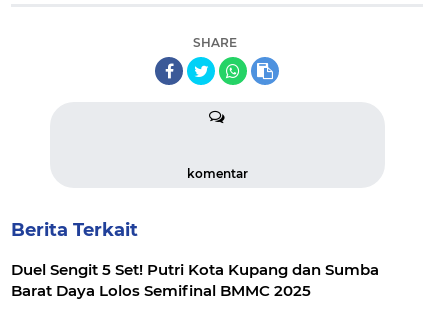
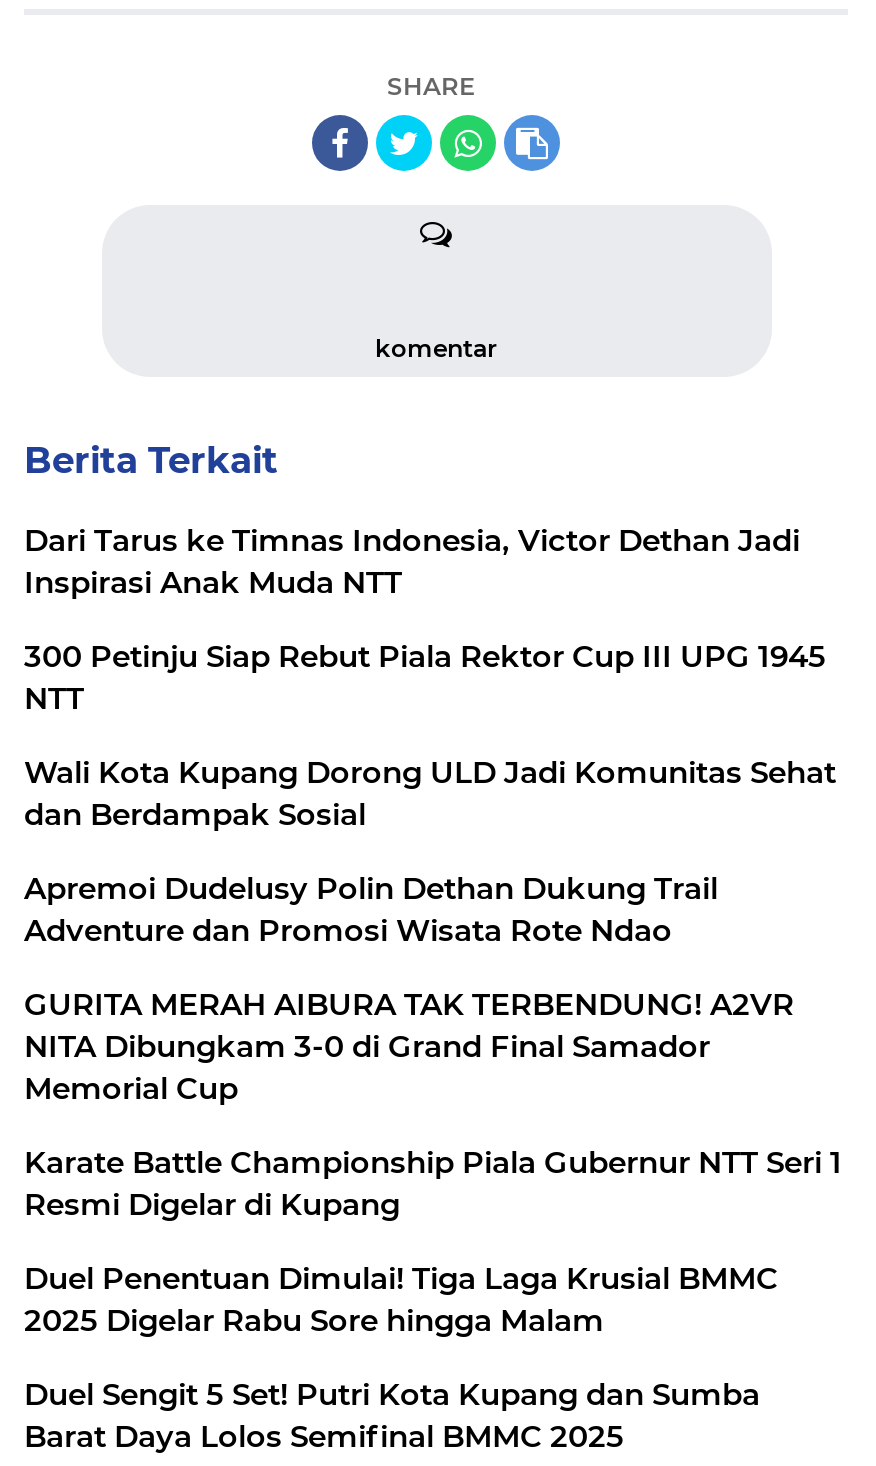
none -> [24,521,842,1339] Dari Tarus ke Timnas Indonesia, Victor Dethan Jadi | Inspirasi Anak Muda NTT | 300 Petinju Siap Rebut Piala Rektor Cup III UPG 1945 | NTT | Wali Kota Kupang Dorong ULD Jadi Komunitas Sehat | dan Berdampak Sosial | Apremoi Dudelusy Polin Dethan Dukung Trail | Adventure dan Promosi Wisata Rote Ndao | GURITA MERAH AIBURA TAK TERBENDUNG! A2VR | NITA Dibungkam 3-0 di Grand Final Samador | Memorial Cup | Karate Battle Championship Piala Gubernur NTT Seri 1 | Resmi Digelar di Kupang | Duel Penentuan Dimulai! Tiga Laga Krusial BMMC | 2025 Digelar Rabu Sore hingga Malam

